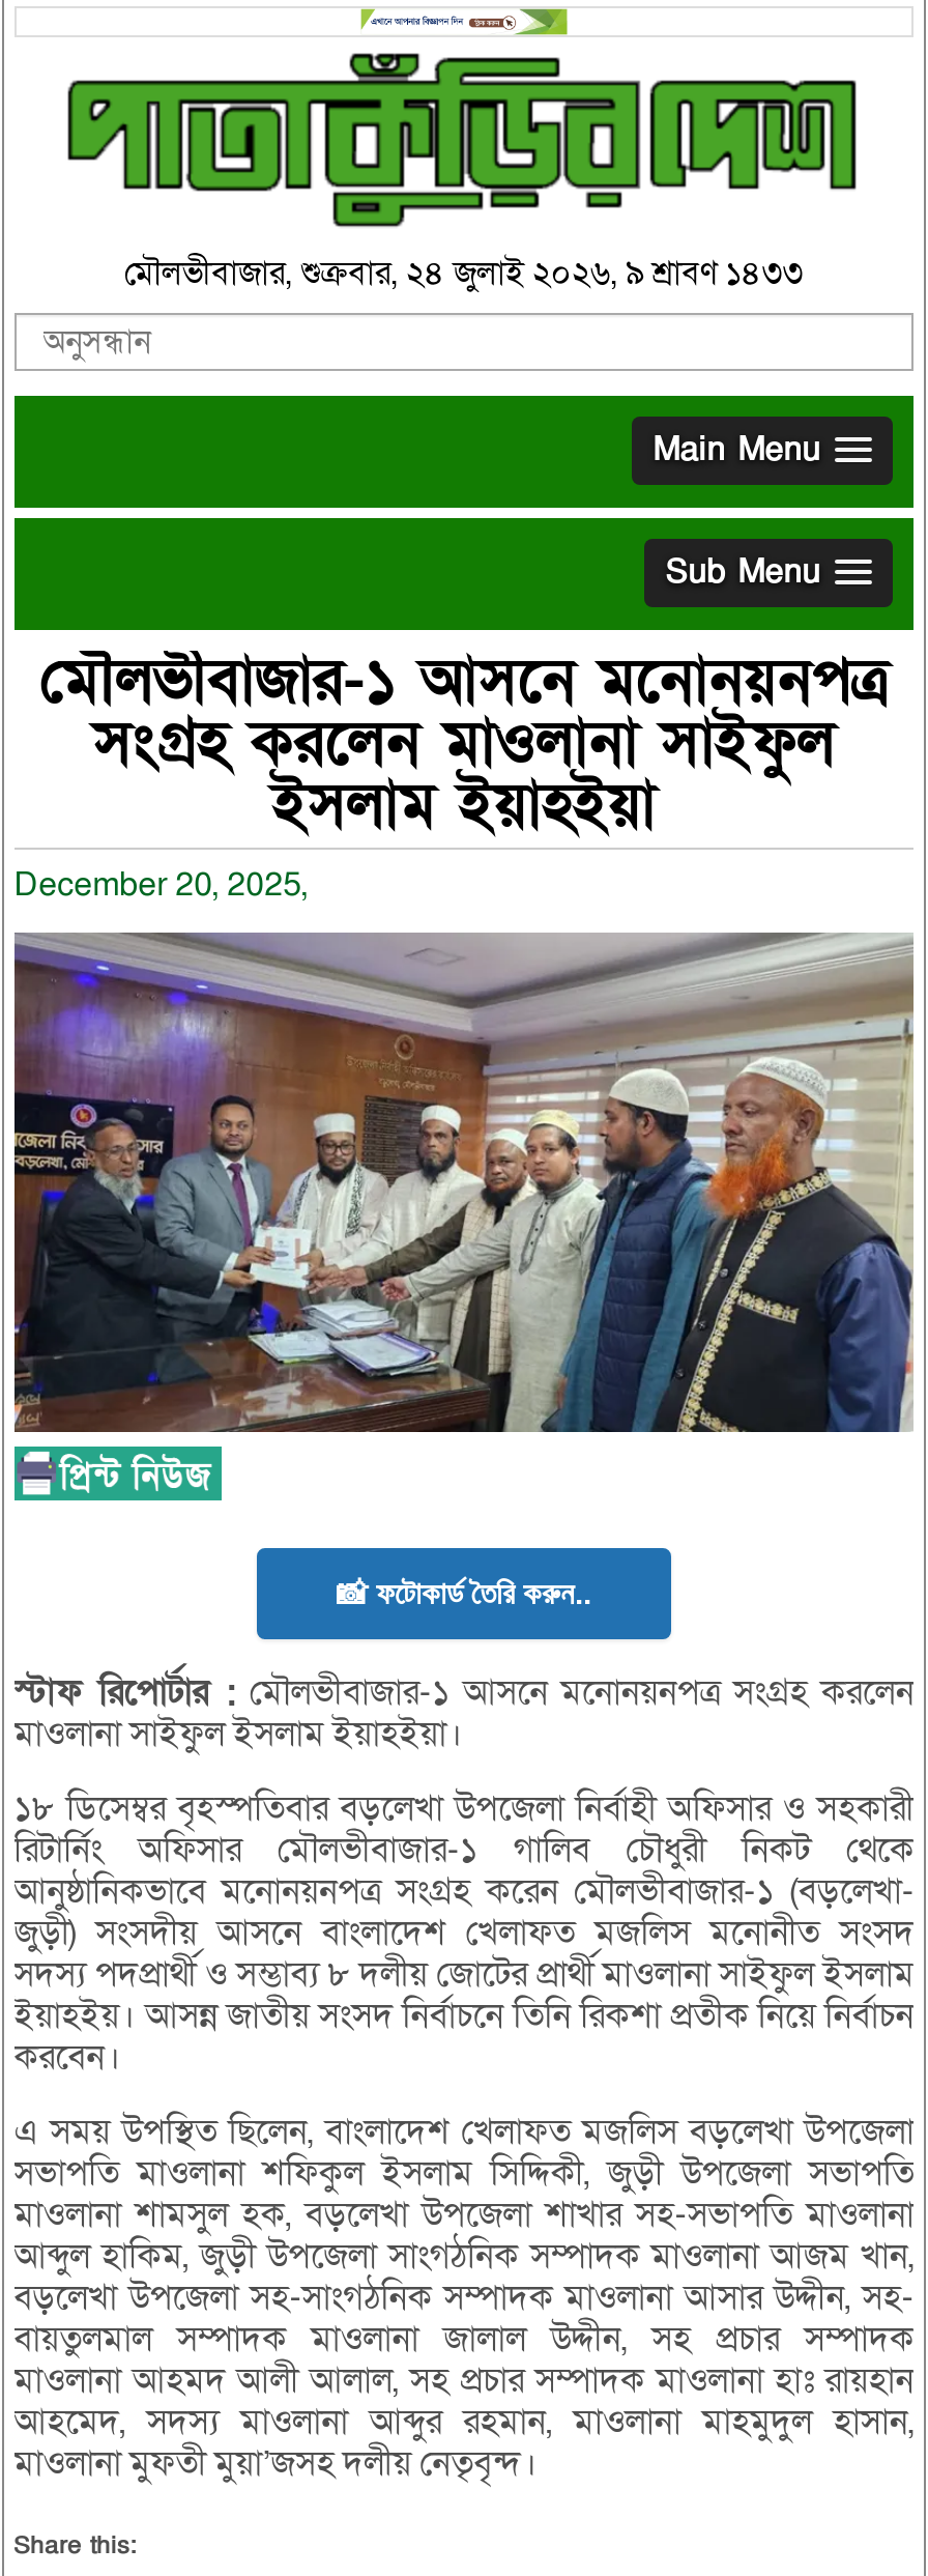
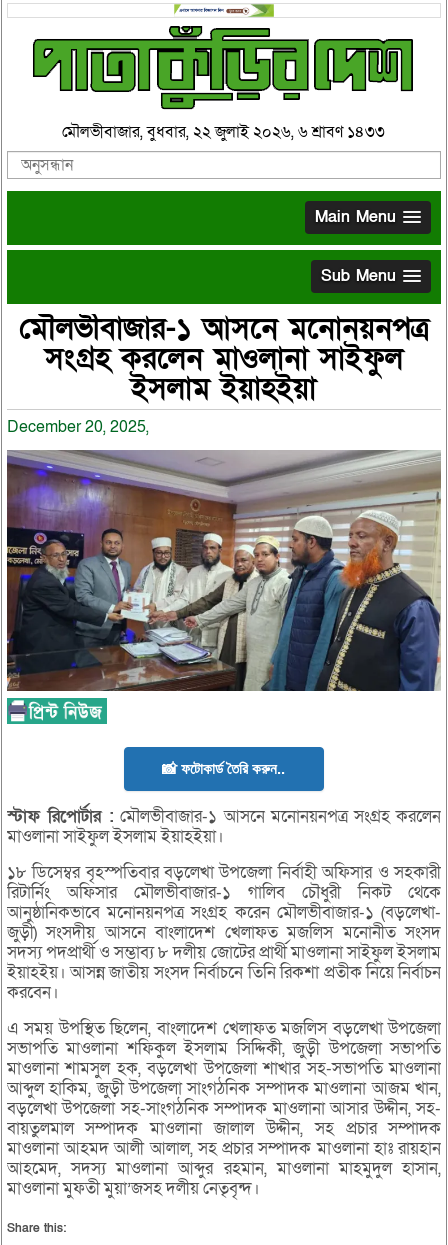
[124,250,804,295] মৌলভীবাজার, শুক্রবার, ২৪ জুলাই ২০২৬, ৯ শ্রাবণ ১৪৩৩ -> [62,120,385,142] মৌলভীবাজার, বুধবার, ২২ জুলাই ২০২৬, ৬ শ্রাবণ ১৪৩৩

